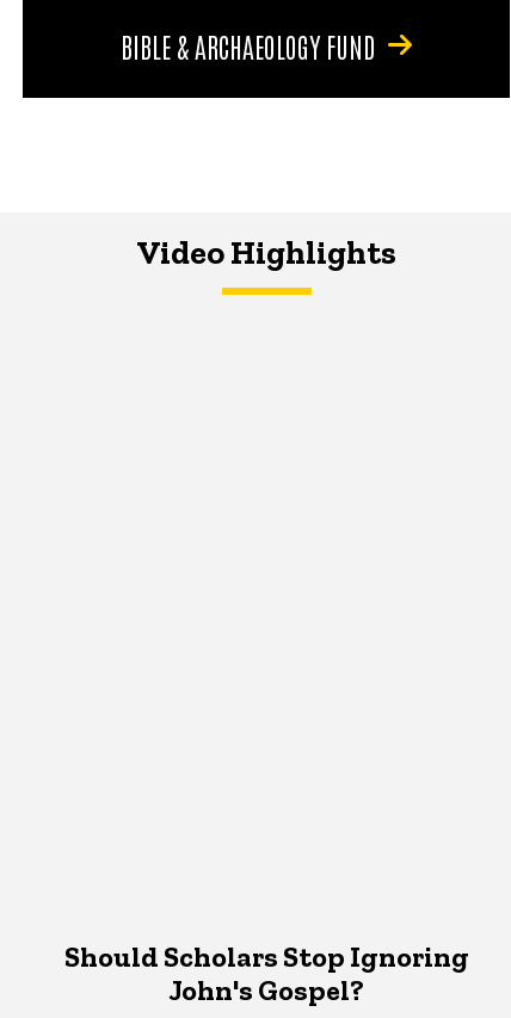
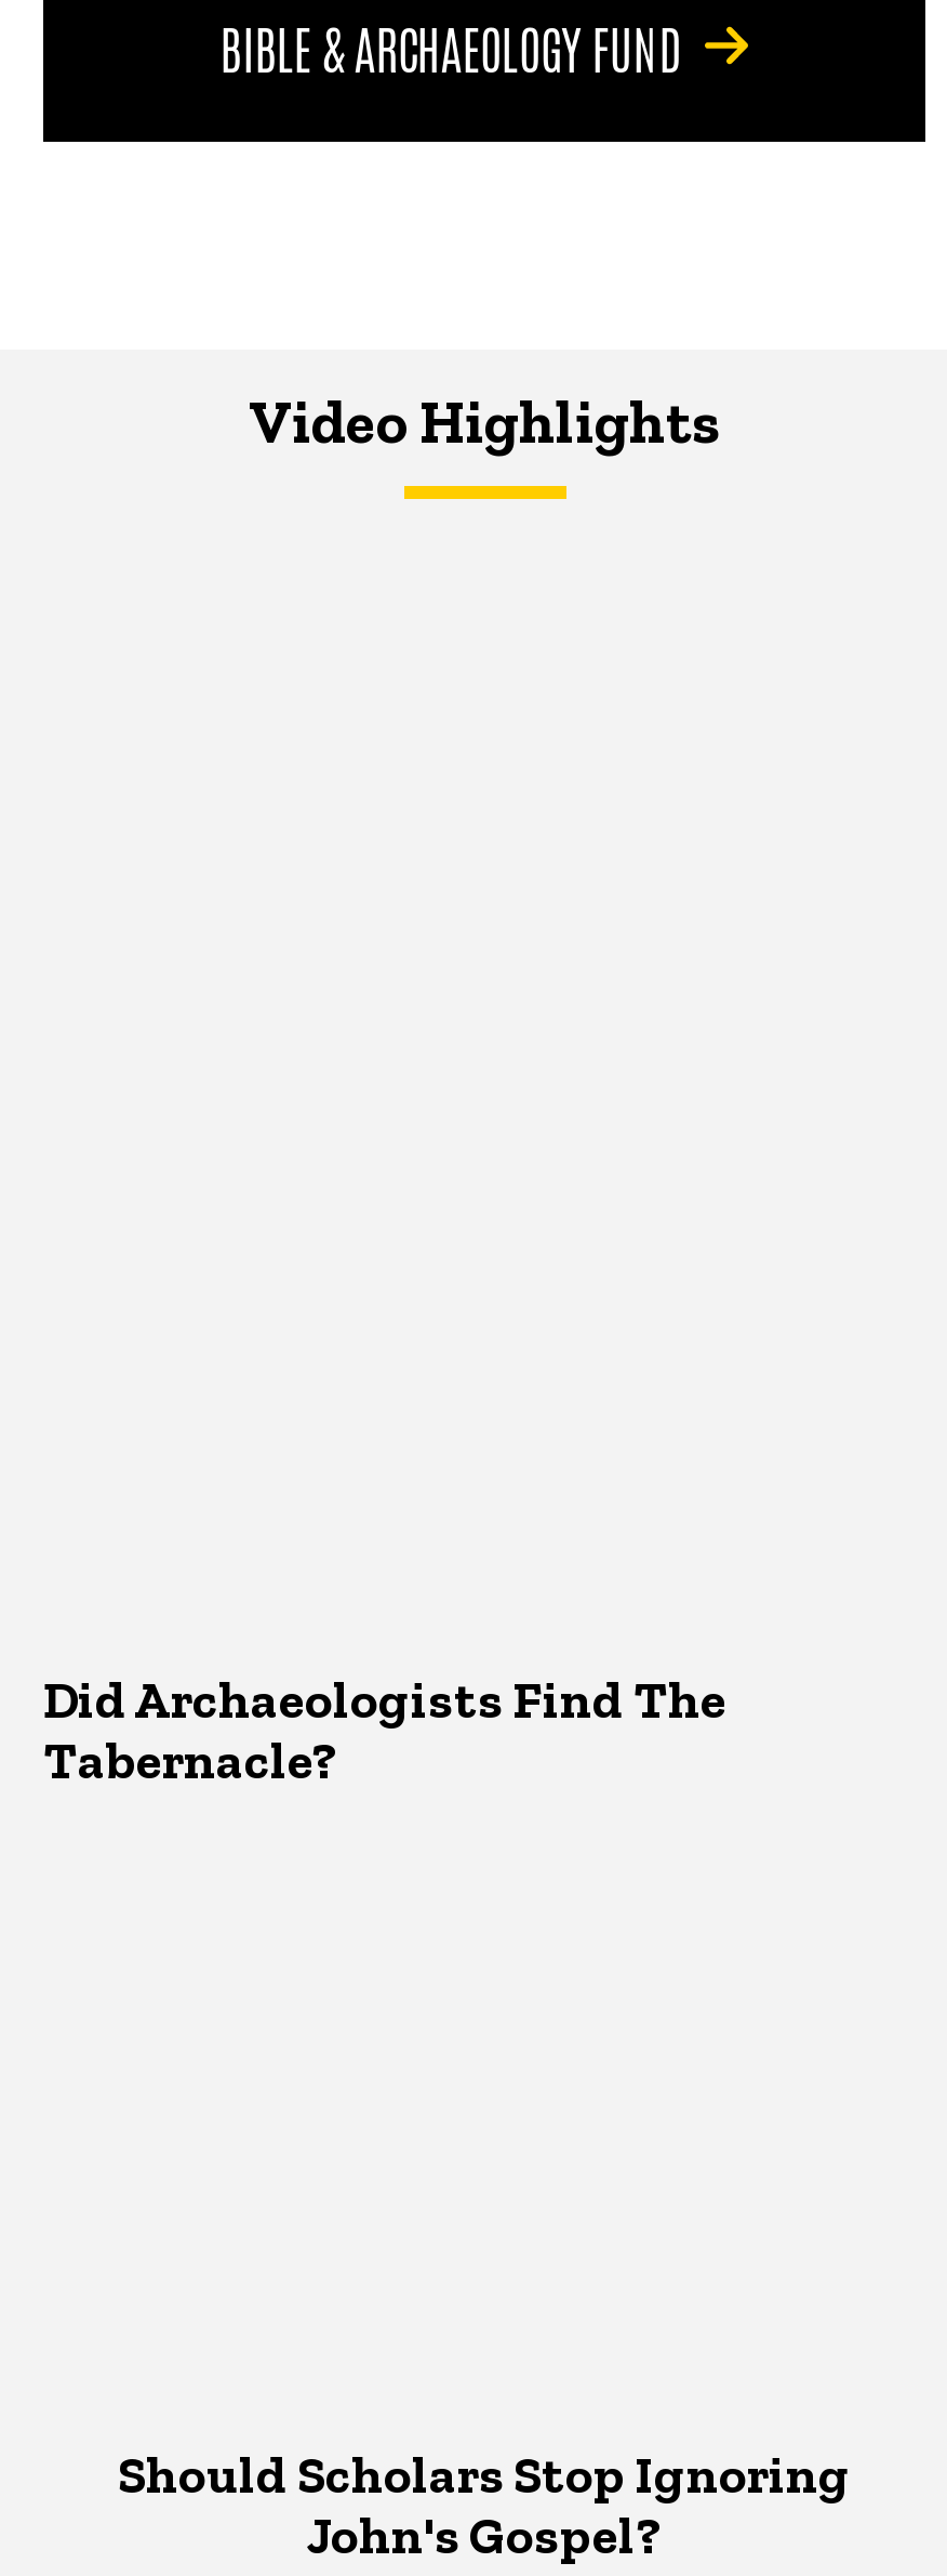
none -> [43,1668,726,1791] Did Archaeologists Find The | Tabernacle?

